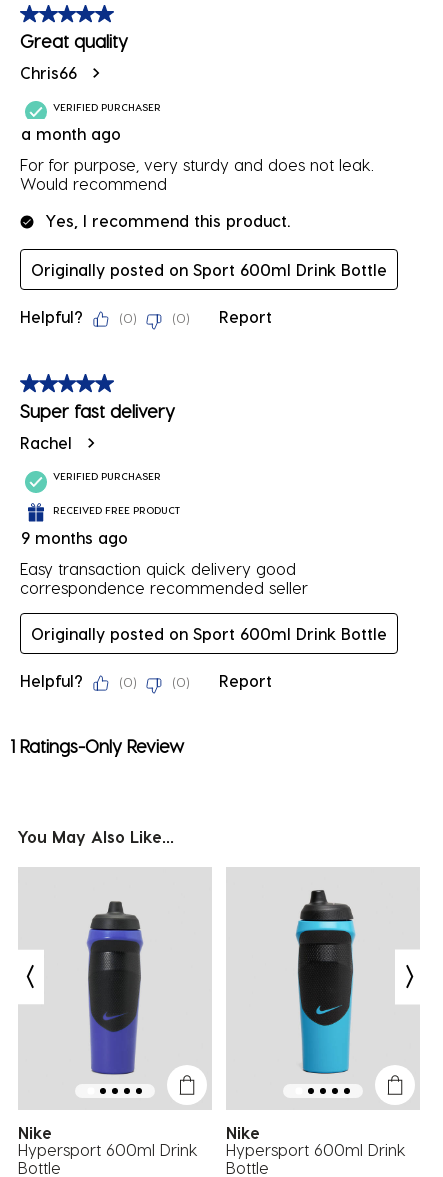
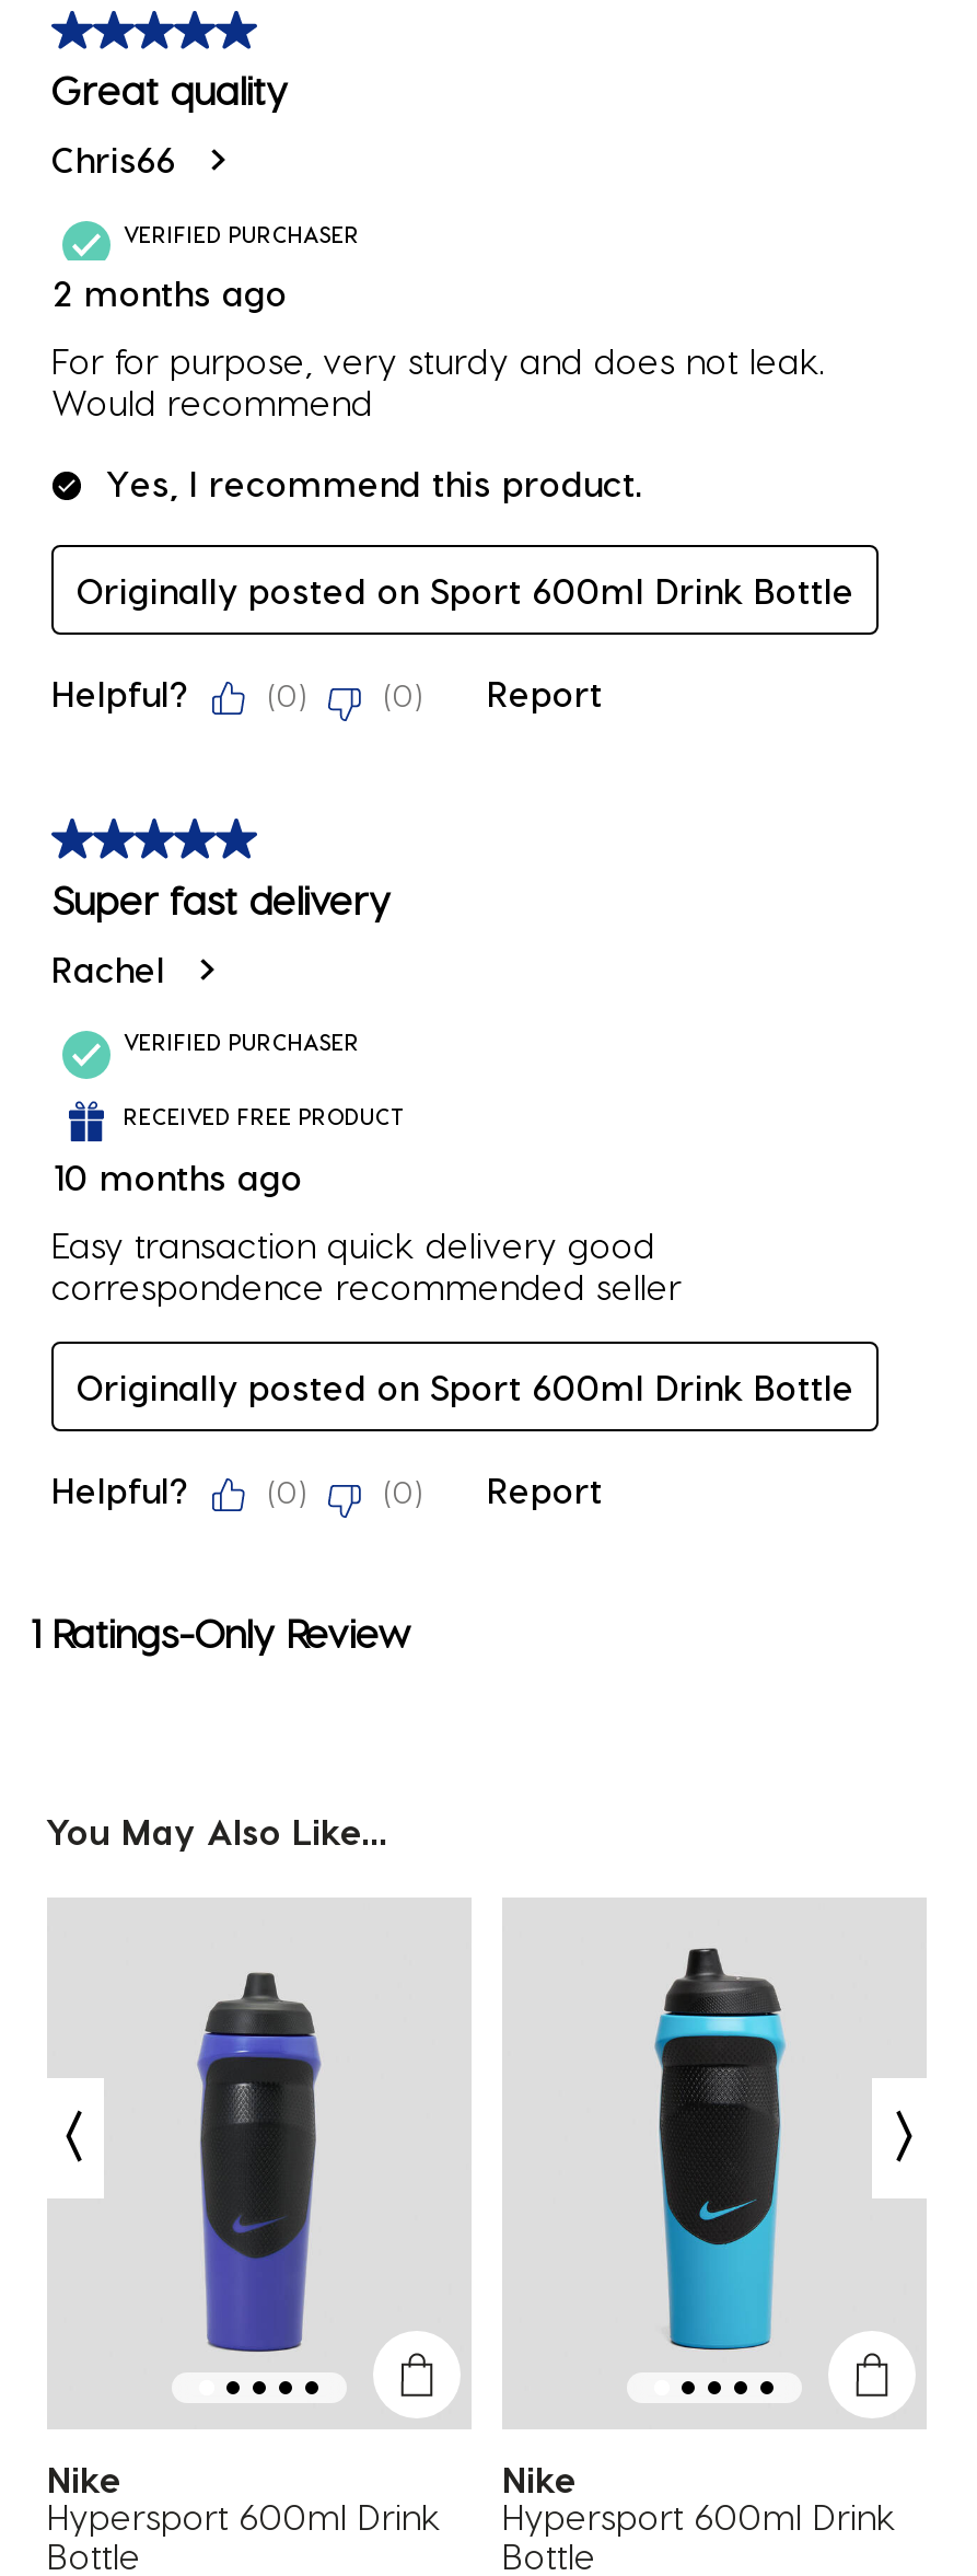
[21,124,121,143] a month ago -> [54,272,288,314] 2 months ago
[21,528,128,547] 9 months ago -> [54,1156,303,1198] 10 months ago

